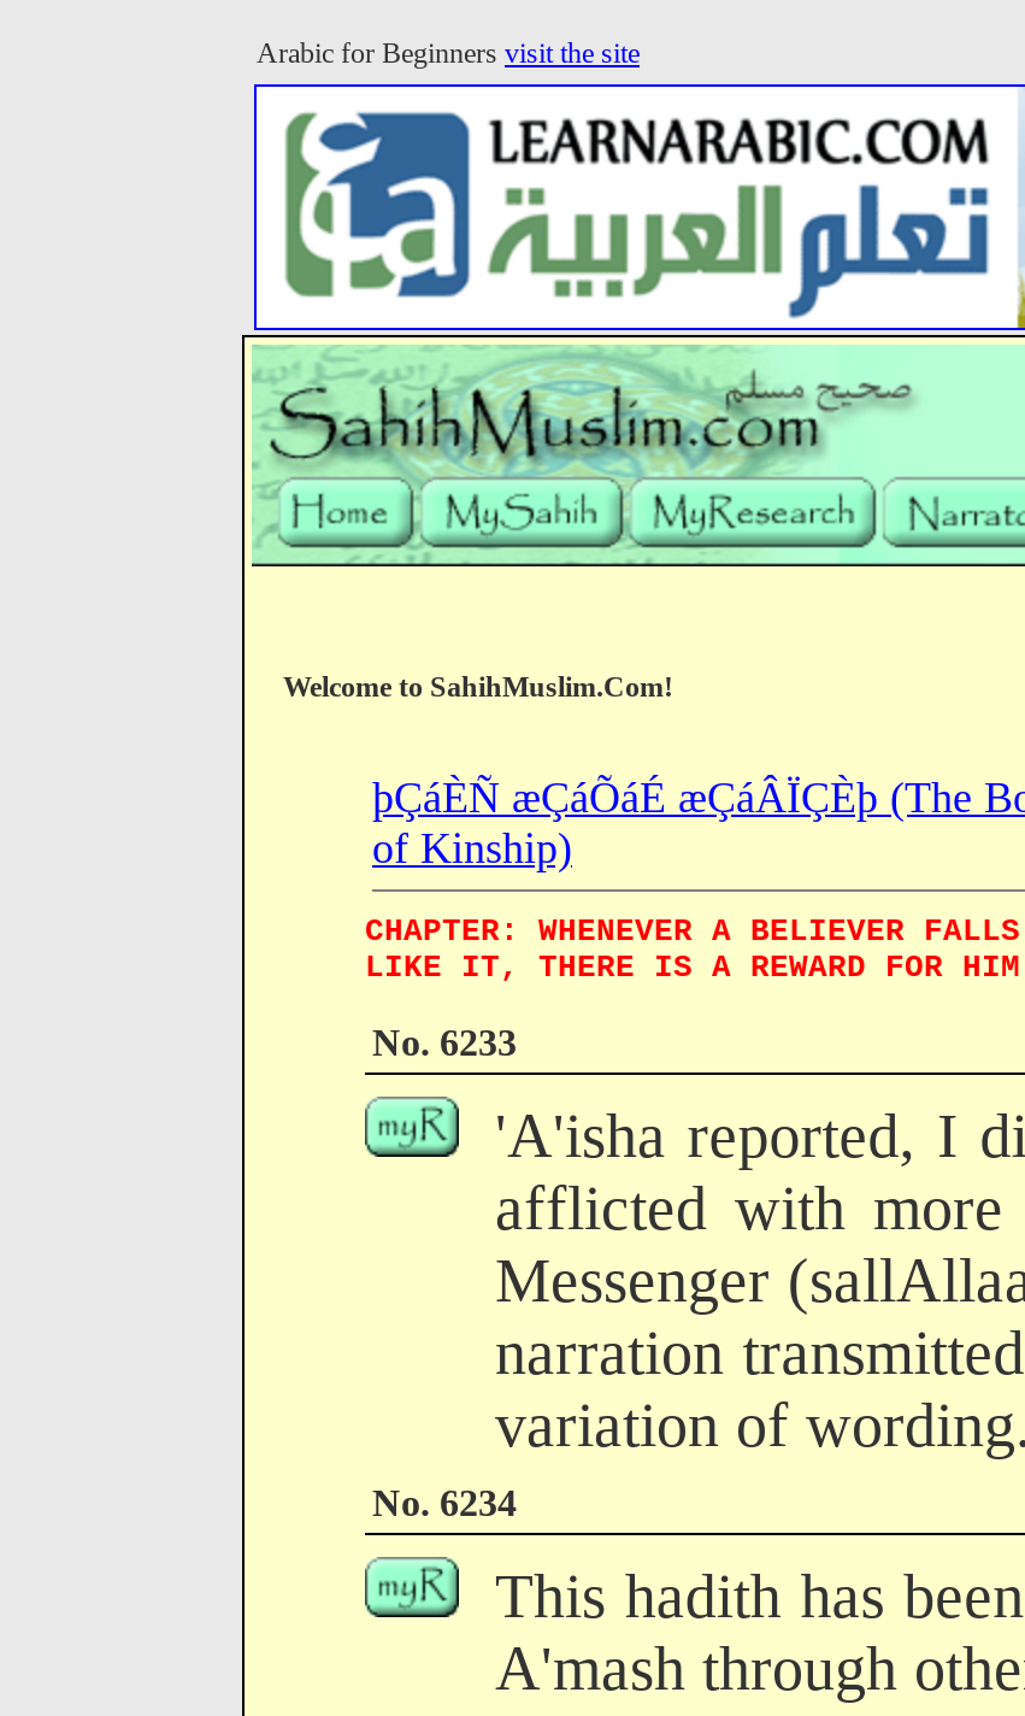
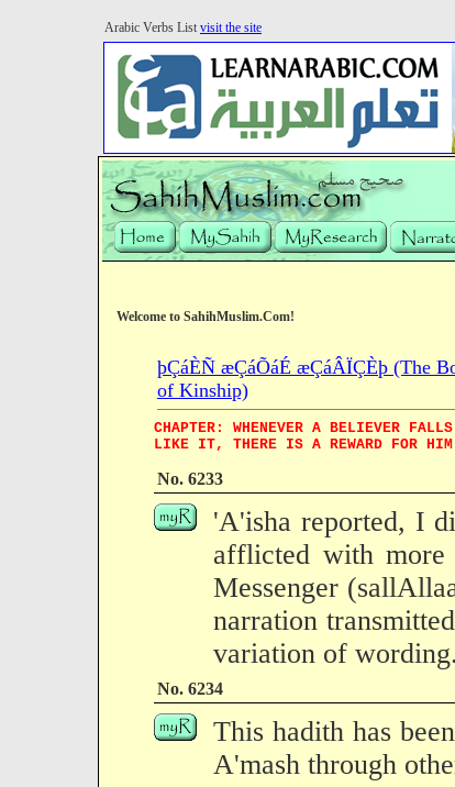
[257,36,640,70] Arabic for Beginners visit the site -> [104,20,262,35] Arabic Verbs List visit the site

